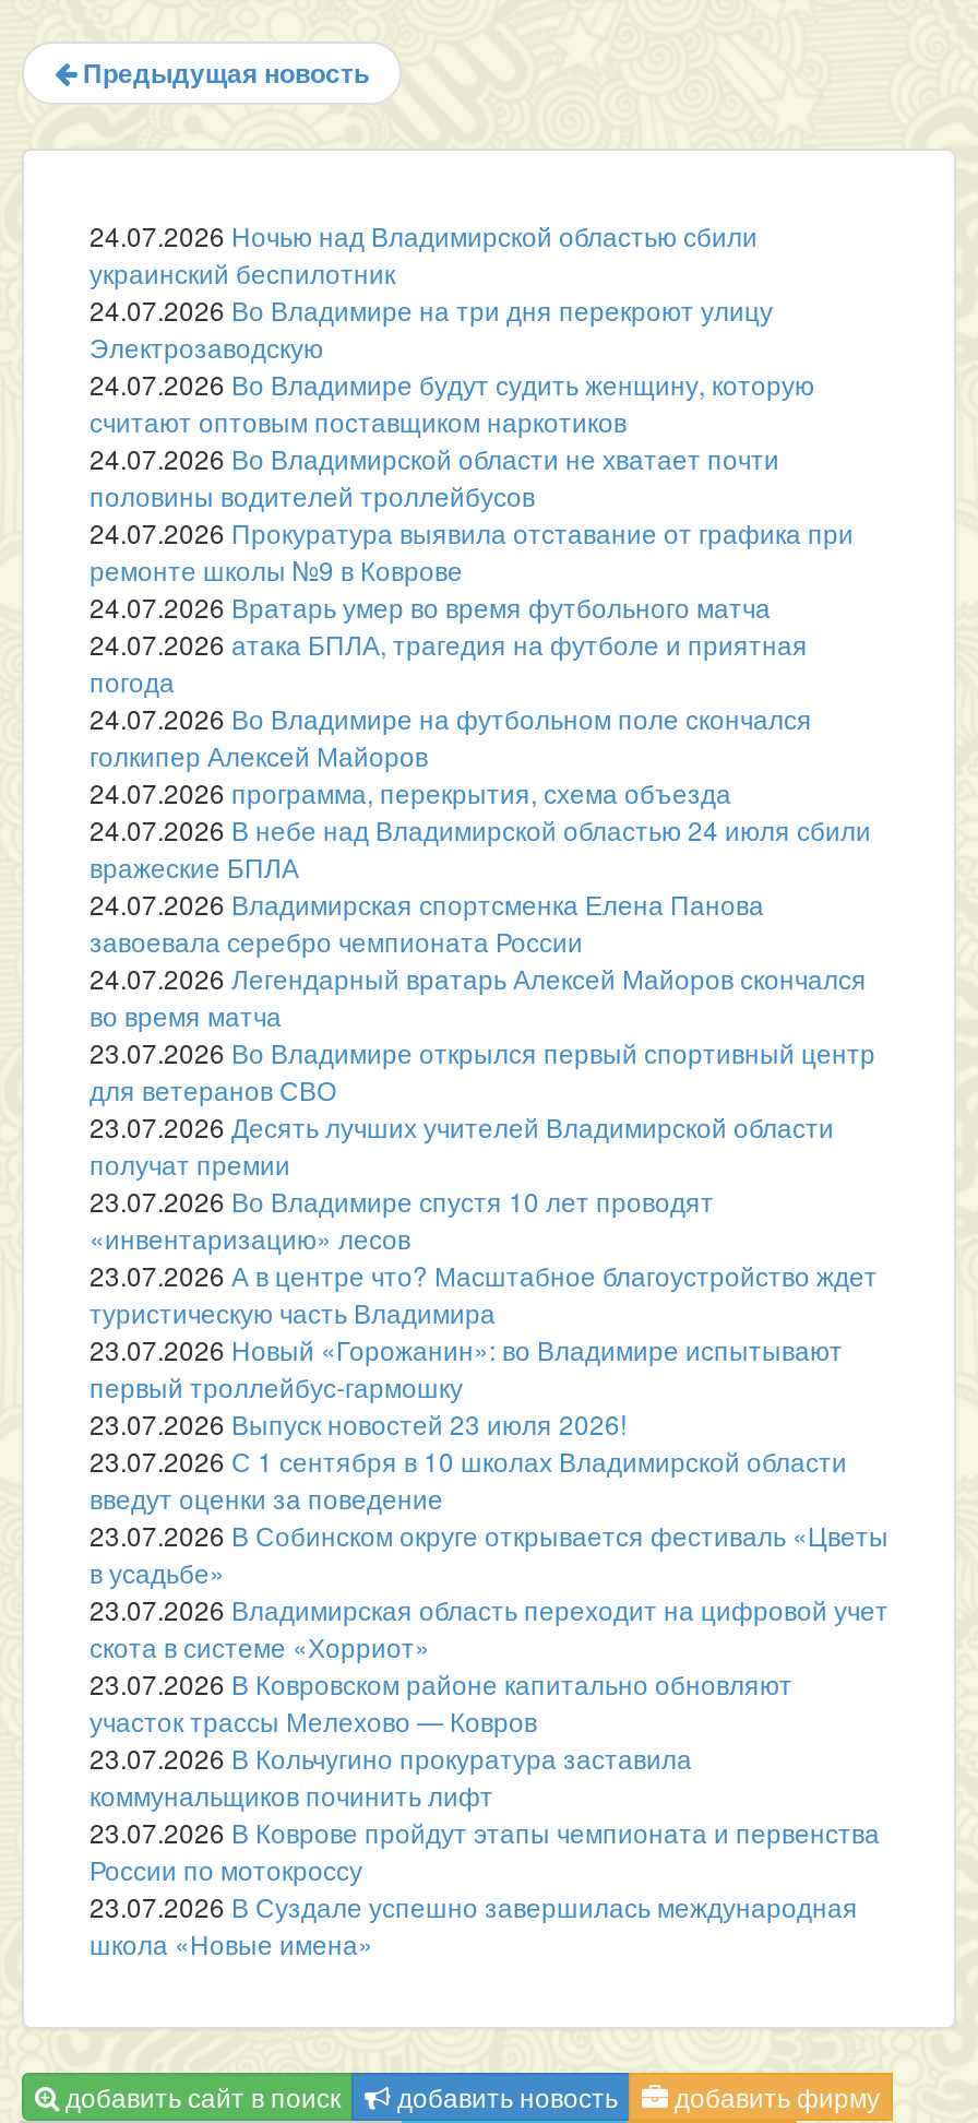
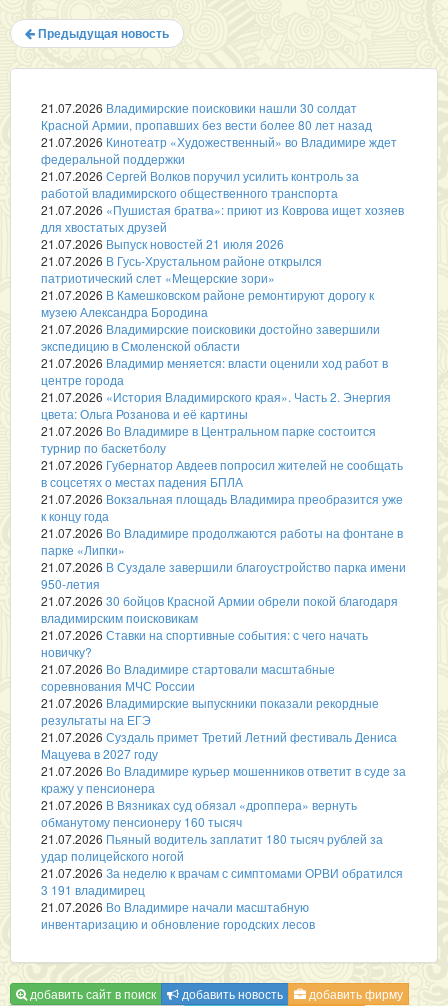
[90,216,888,1961] 24.07.2026 Ночью над Владимирской областью сбили | украинский беспилотник | 24.07.2026 Во Владимире на три дня перекроют улицу | Электрозаводскую | 24.07.2026 Во Владимире будут судить женщину, которую | считают оптовым поставщиком наркотиков | 24.07.2026 Во Владимирской области не хватает почти | половины водителей троллейбусов | 24.07.2026 Прокуратура выявила отставание от графика при | ремонте школы №9 в Коврове | 24.07.2026 Вратарь умер во время футбольного матча | 24.07.2026 атака БПЛА, трагедия на футболе и приятная | погода | 24.07.2026 Во Владимире на футбольном поле скончался | голкипер Алексей Майоров | 24.07.2026 программа, перекрытия, схема объезда | 24.07.2026 В небе над Владимирской областью 24 июля сбили | вражеские БПЛА | 24.07.2026 Владимирская спортсменка Елена Панова | завоевала серебро чемпионата России | 24.07.2026 Легендарный вратарь Алексей Майоров скончался | во время матча | 23.07.2026 Во Владимире открылся первый спортивный центр | для ветеранов СВО | 23.07.2026 Десять лучших учителей Владимирской области | получат премии | 23.07.2026 Во Владимире спустя 10 лет проводят | «инвентаризацию» лесов | 23.07.2026 А в центре что? Масштабное благоустройство ждет | туристическую часть Владимира | 23.07.2026 Новый «Горожанин»: во Владимире испытывают | первый троллейбус-гармошку | 23.07.2026 Выпуск новостей 23 июля 2026! | 23.07.2026 С 1 сентября в 10 школах Владимирской области | введут оценки за поведение | 23.07.2026 В Собинском округе открывается фестиваль «Цветы | в усадьбе» | 23.07.2026 Владимирская область переходит на цифровой учет | скота в системе «Хорриот» | 23.07.2026 В Ковровском районе капитально обновляют | участок трассы Мелехово — Ковров | 23.07.2026 В Кольчугино прокуратура заставила | коммунальщиков починить лифт | 23.07.2026 В Коврове пройдут этапы чемпионата и первенства | России по мотокроссу | 23.07.2026 В Суздале успешно завершилась международная | школа «Новые имена» -> [41,99,406,932] 21.07.2026 Владимирские поисковики нашли 30 солдат | Красной Армии, пропавших без вести более 80 лет назад | 21.07.2026 Кинотеатр «Художественный» во Владимире ждет | федеральной поддержки | 21.07.2026 Сергей Волков поручил усилить контроль за | работой владимирского общественного транспорта | 21.07.2026 «Пушистая братва»: приют из Коврова ищет хозяев | для хвостатых друзей | 21.07.2026 Выпуск новостей 21 июля 2026 | 21.07.2026 В Гусь-Хрустальном районе открылся | патриотический слет «Мещерские зори» | 21.07.2026 В Камешковском районе ремонтируют дорогу к | музею Александра Бородина | 21.07.2026 Владимирские поисковики достойно завершили | экспедицию в Смоленской области | 21.07.2026 Владимир меняется: власти оценили ход работ в | центре города | 21.07.2026 «История Владимирского края». Часть 2. Энергия | цвета: Ольга Розанова и её картины | 21.07.2026 Во Владимире в Центральном парке состоится | турнир по баскетболу | 21.07.2026 Губернатор Авдеев попросил жителей не сообщать | в соцсетях о местах падения БПЛА | 21.07.2026 Вокзальная площадь Владимира преобразится уже | к концу года | 21.07.2026 Во Владимире продолжаются работы на фонтане в | парке «Липки» | 21.07.2026 В Суздале завершили благоустройство парка имени | 950-летия | 21.07.2026 30 бойцов Красной Армии обрели покой благодаря | владимирским поисковикам | 21.07.2026 Ставки на спортивные события: с чего начать | новичку? | 21.07.2026 Во Владимире стартовали масштабные | соревнования МЧС России | 21.07.2026 Владимирские выпускники показали рекордные | результаты на ЕГЭ | 21.07.2026 Суздаль примет Третий Летний фестиваль Дениса | Мацуева в 2027 году | 21.07.2026 Во Владимире курьер мошенников ответит в суде за | кражу у пенсионера | 21.07.2026 В Вязниках суд обязал «дроппера» вернуть | обманутому пенсионеру 160 тысяч | 21.07.2026 Пьяный водитель заплатит 180 тысяч рублей за | удар полицейского ногой | 21.07.2026 За неделю к врачам с симптомами ОРВИ обратился | 3 191 владимирец | 21.07.2026 Во Владимире начали масштабную | инвентаризацию и обновление городских лесов

